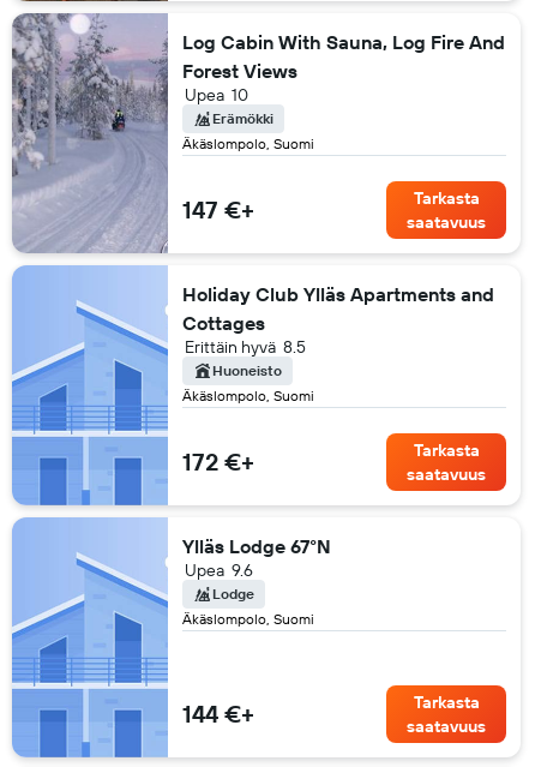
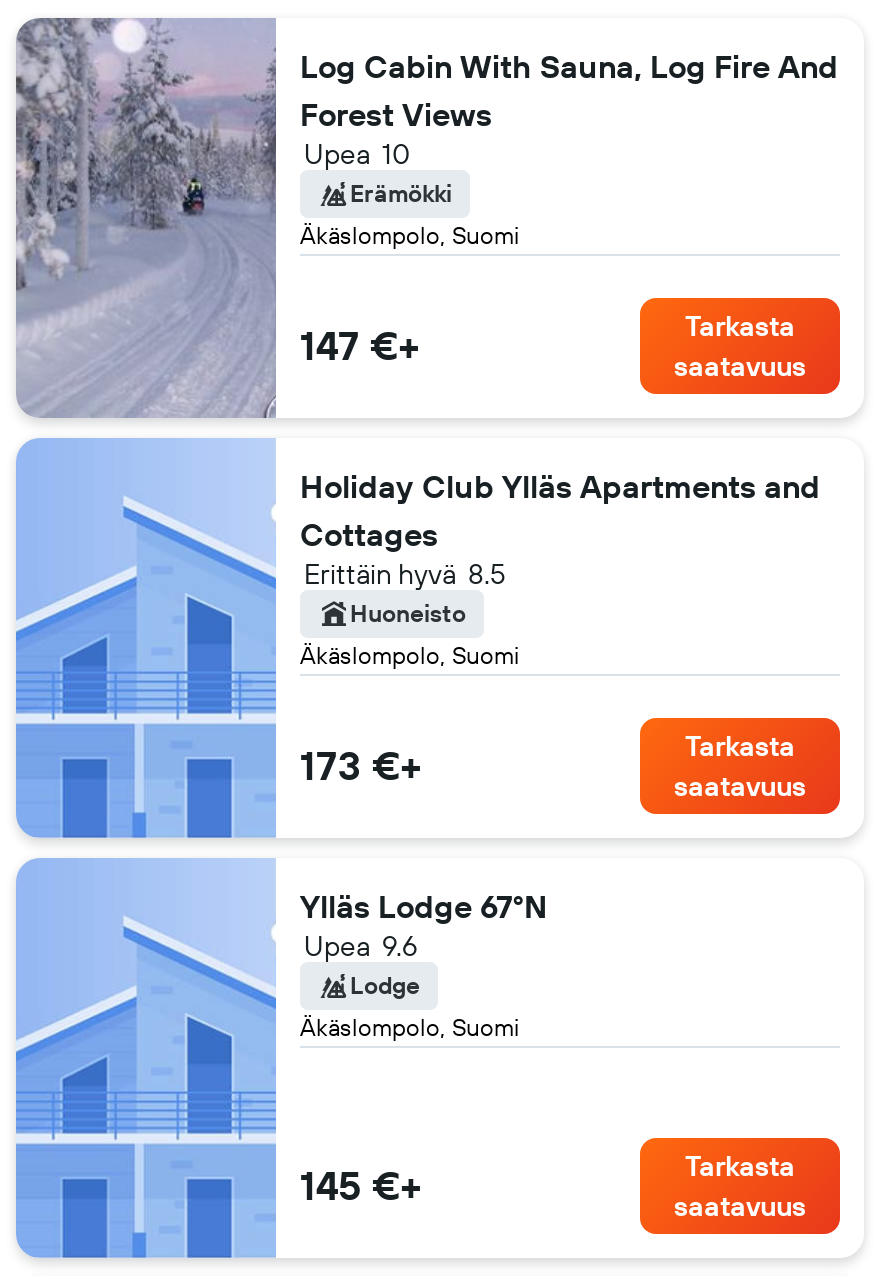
[182,447,254,477] 172 €+ -> [300,740,422,790] 173 €+
[182,699,254,729] 144 €+ -> [300,1160,422,1210] 145 €+

